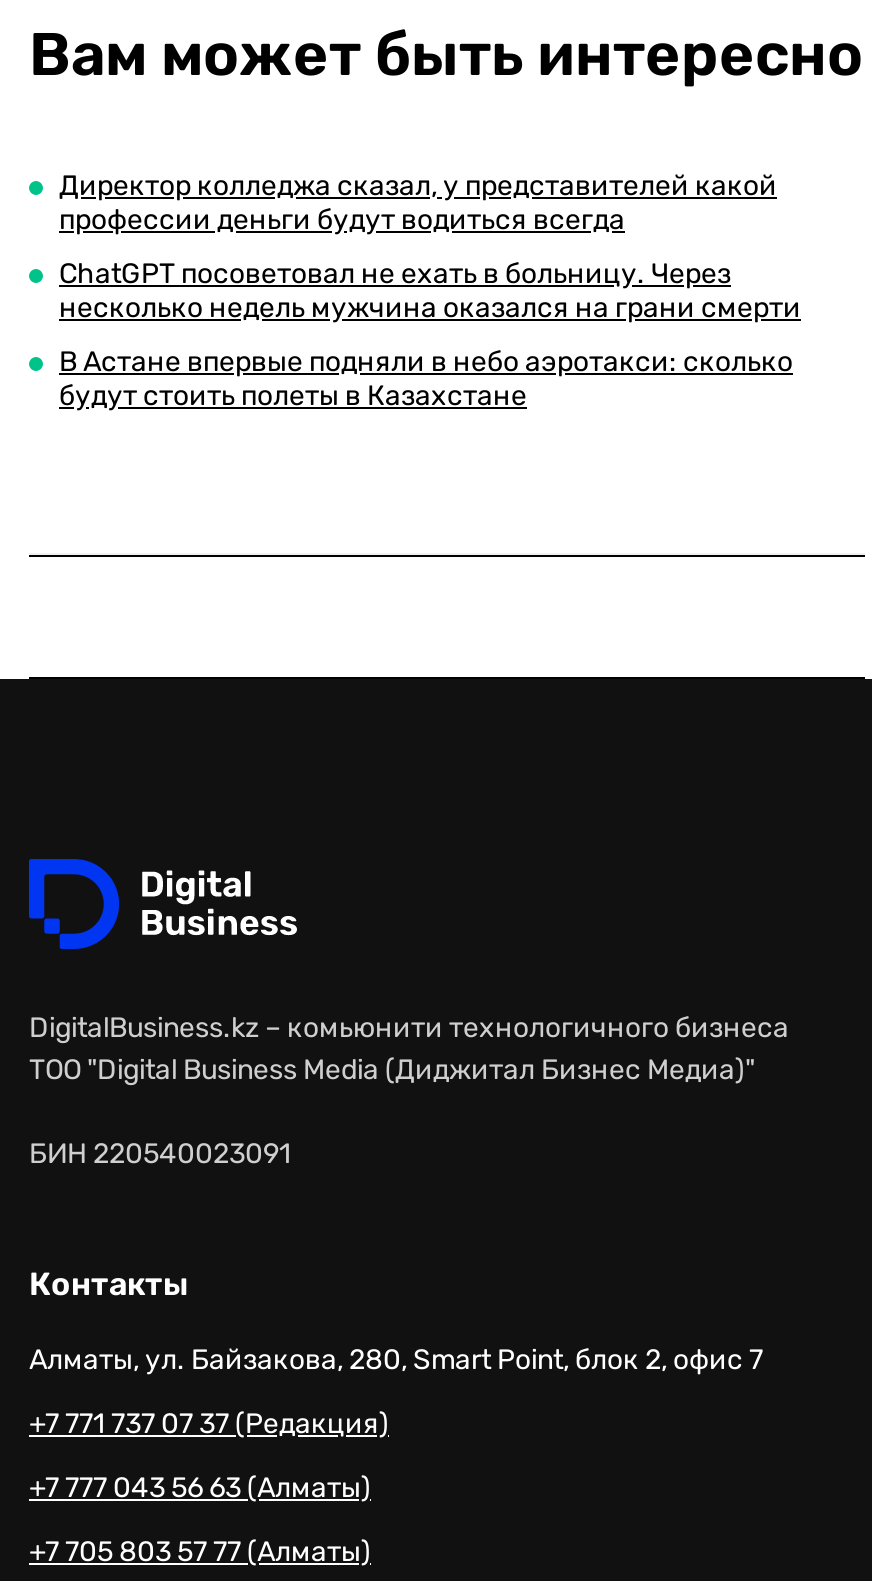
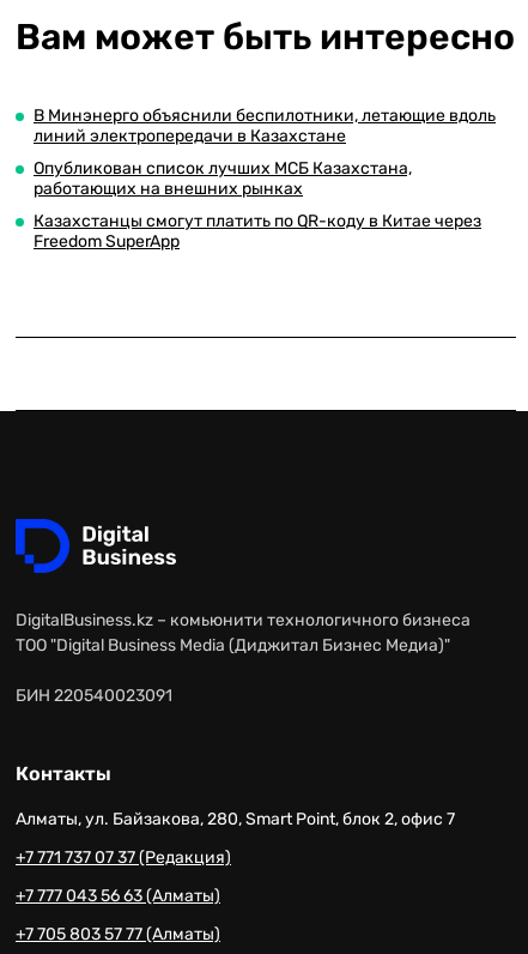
[59,169,777,237] Директор колледжа сказал, у представителей какой | профессии деньги будут водиться всегда -> [34,105,496,146] В Минэнерго объяснили беспилотники, летающие вдоль | линий электропередачи в Казахстане
[59,257,801,325] ChatGPT посоветовал не ехать в больницу. Через | несколько недель мужчина оказался на грани смерти -> [34,158,412,198] Опубликован список лучших МСБ Казахстана, | работающих на внешних рынках
[59,345,793,413] В Астане впервые подняли в небо аэротакси: сколько | будут стоить полеты в Казахстане -> [34,210,481,251] Казахстанцы смогут платить по QR-коду в Китае через | Freedom SuperApp

